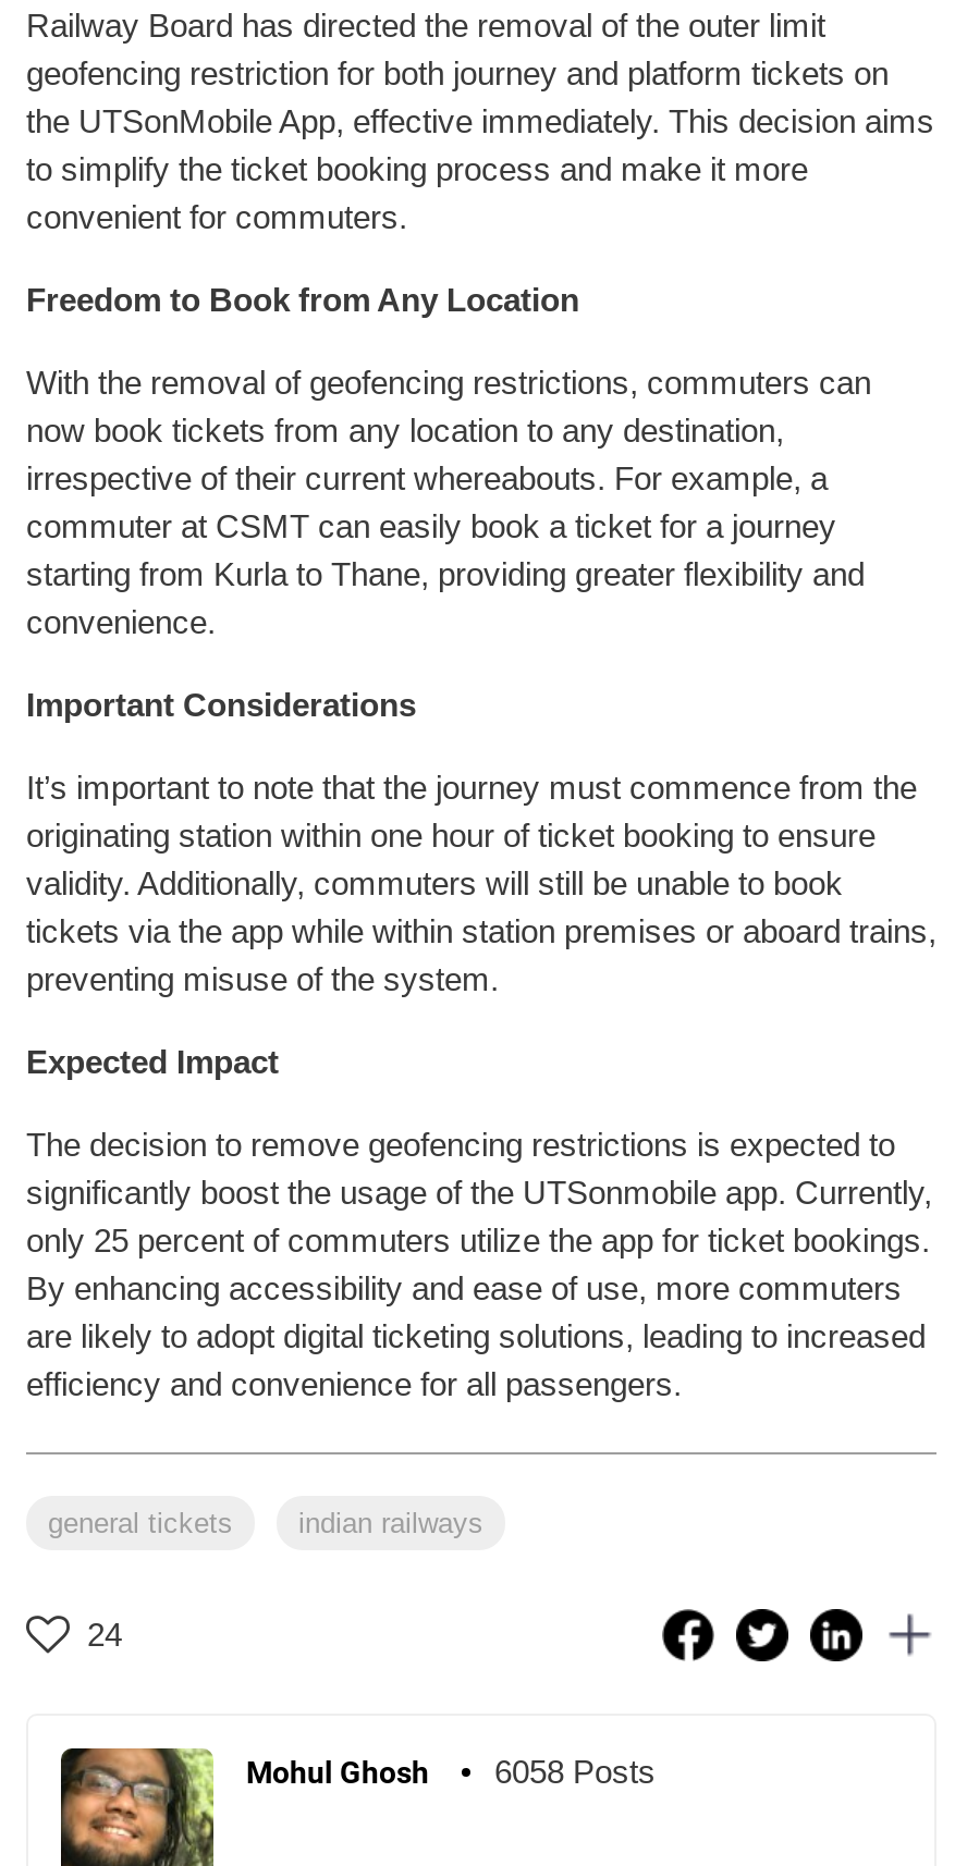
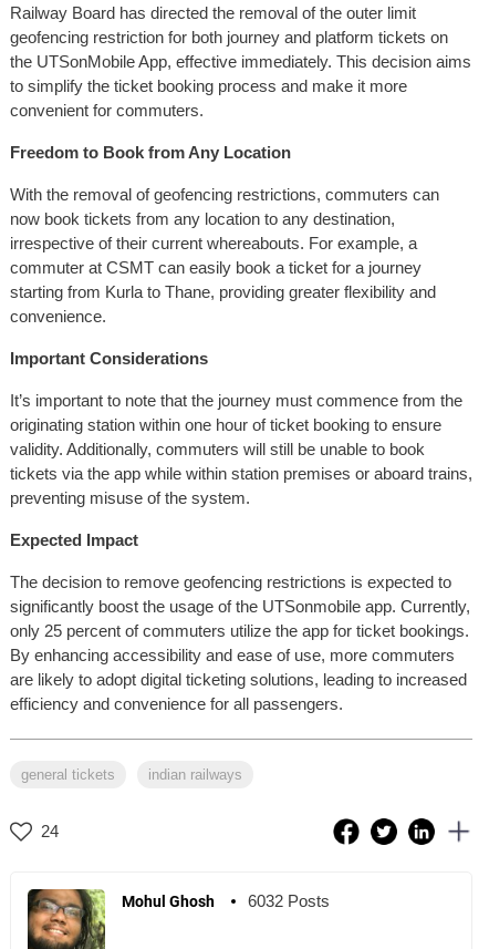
[246,1753,656,1790] Mohul Ghosh 6058 Posts -> [122,891,330,910] Mohul Ghosh 6032 Posts

